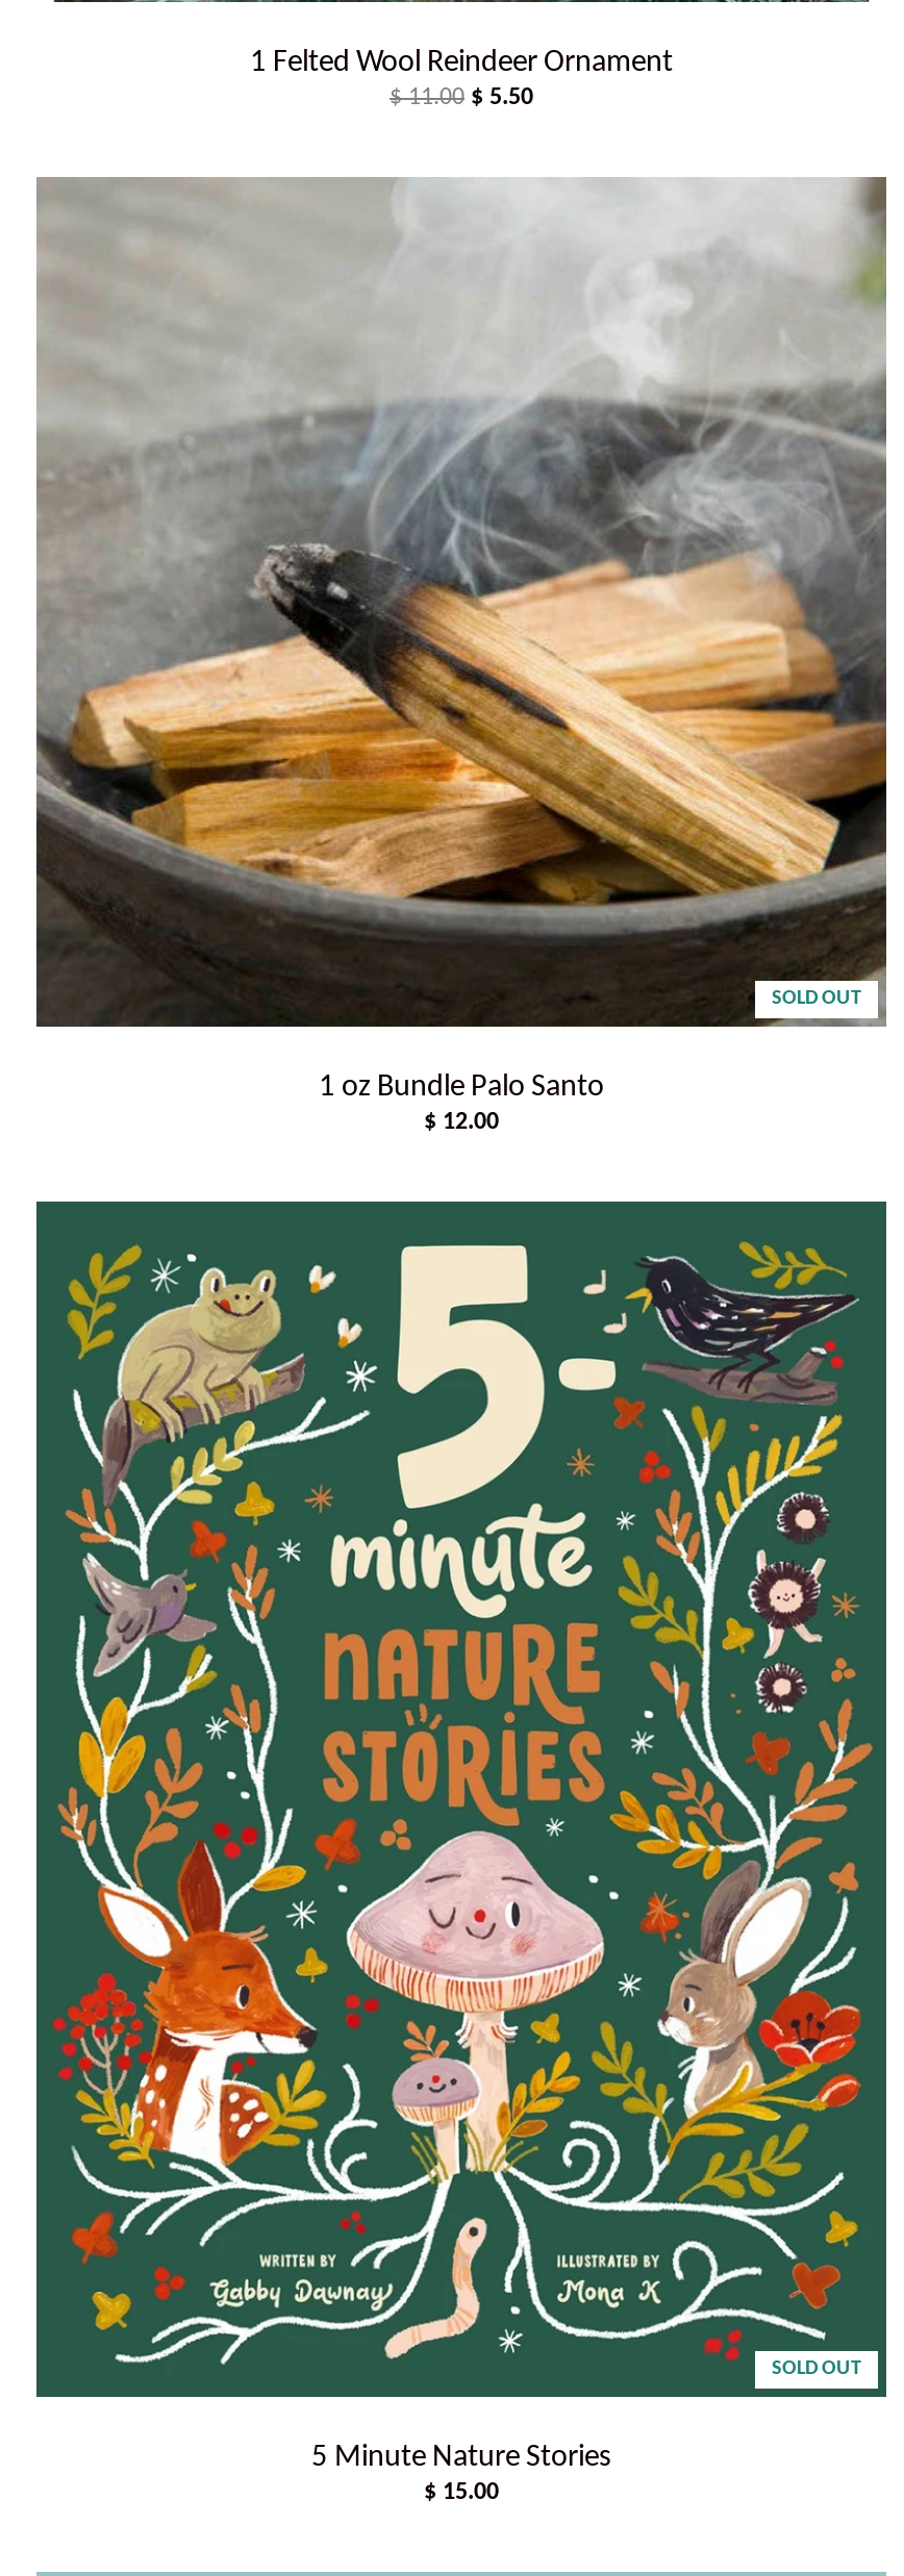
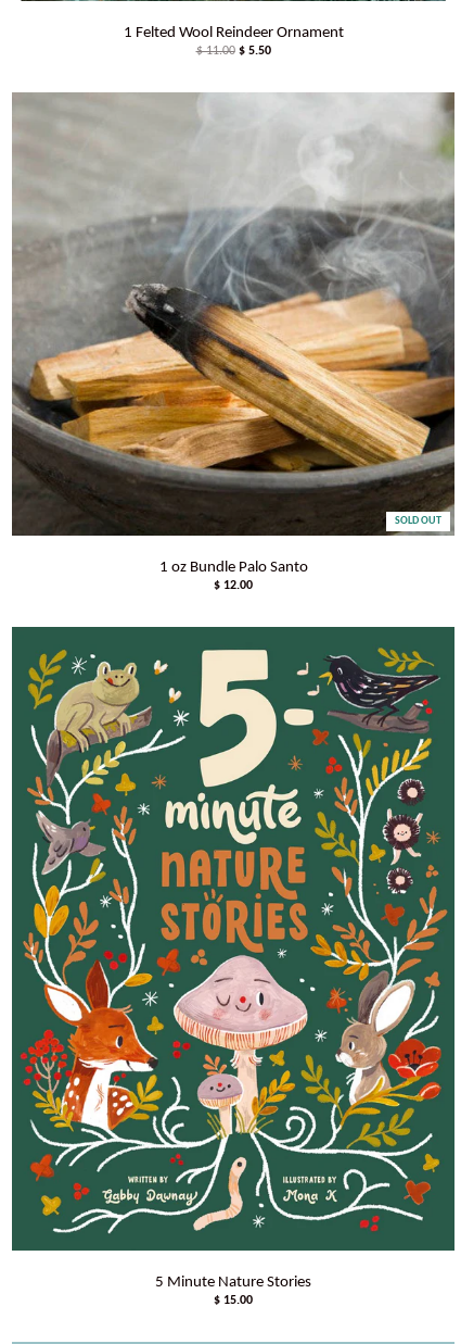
[772,2357,861,2380] SOLD OUT -> none

